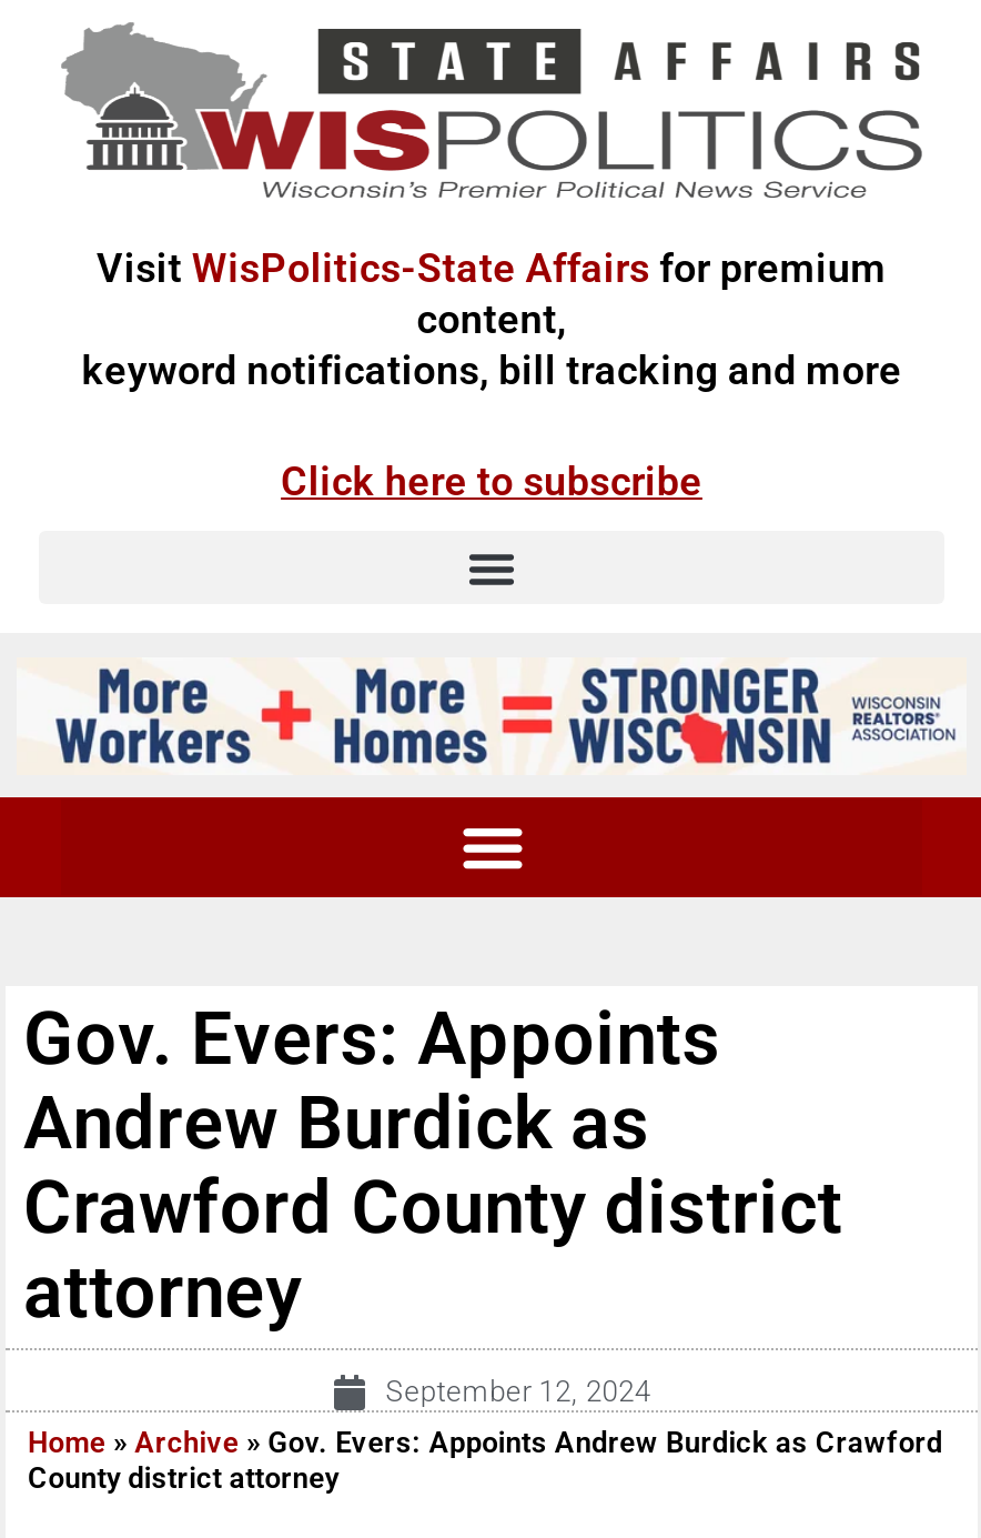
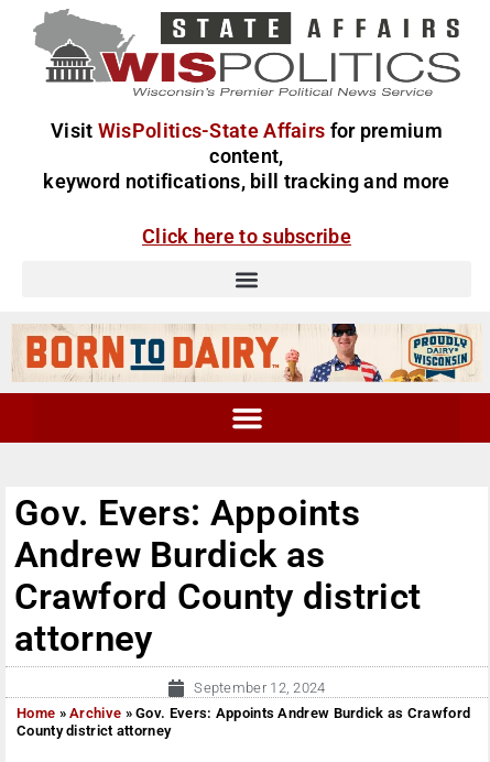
[19,657,958,775] [image] -> [12,323,476,383] [image]

